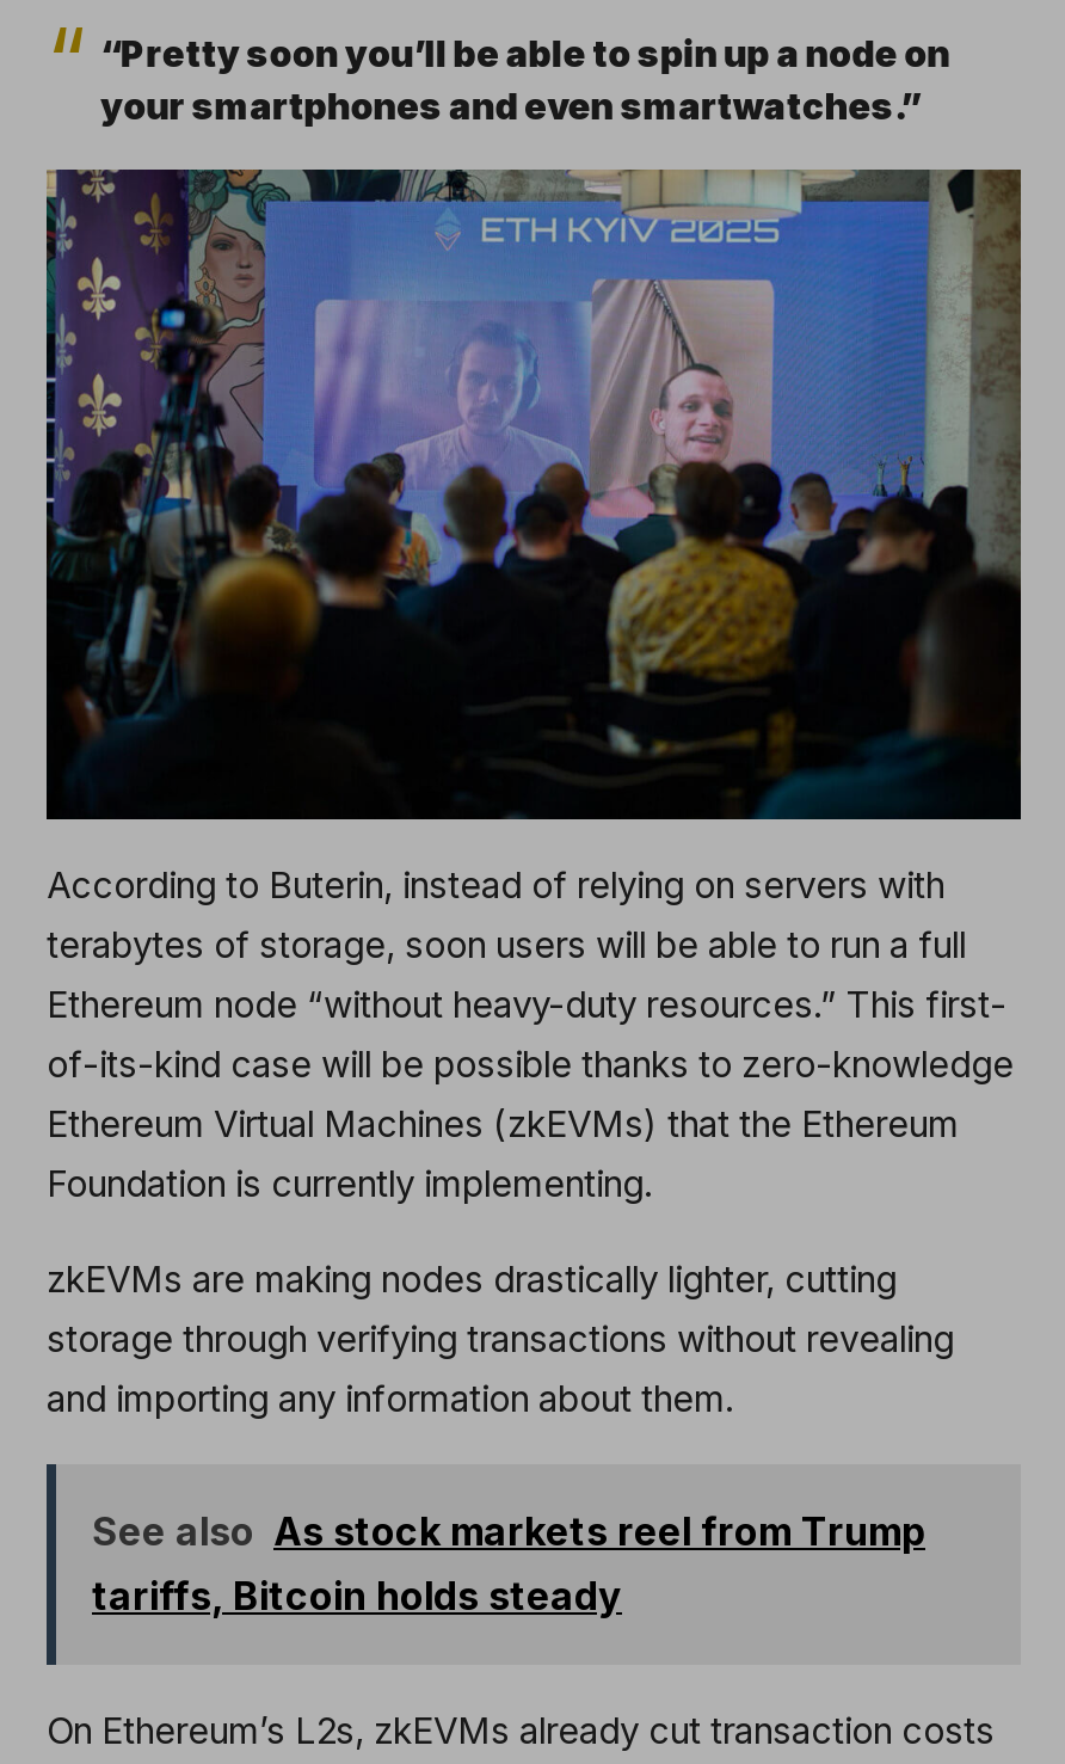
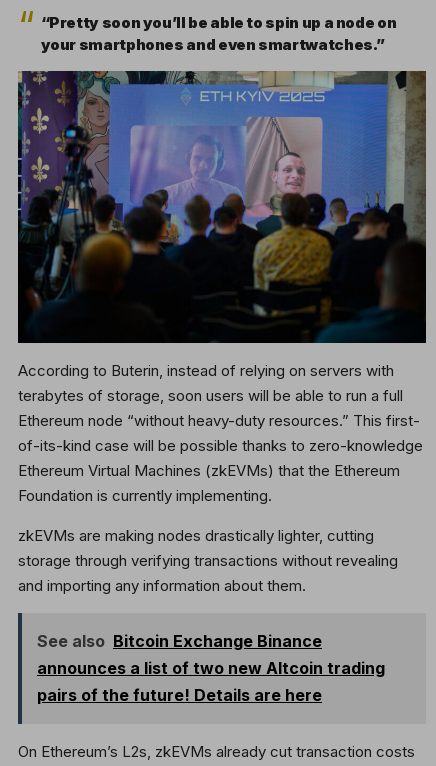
[92,1507,925,1620] See also As stock markets reel from Trump | tariffs, Bitcoin holds steady -> [37,631,385,705] See also Bitcoin Exchange Binance | announces a list of two new Altcoin trading | pairs of the future! Details are here

